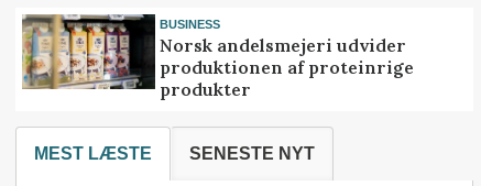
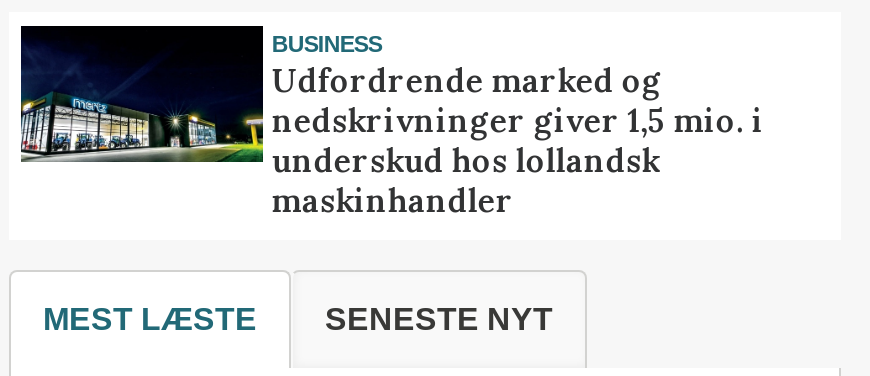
[21,13,414,100] [image] | Norsk andelsmejeri udvider | produktionen af proteinrige | produkter -> [19,25,764,220] [image] | Udfordrende marked og | nedskrivninger giver 1,5 mio. i | underskud hos lollandsk | maskinhandler

